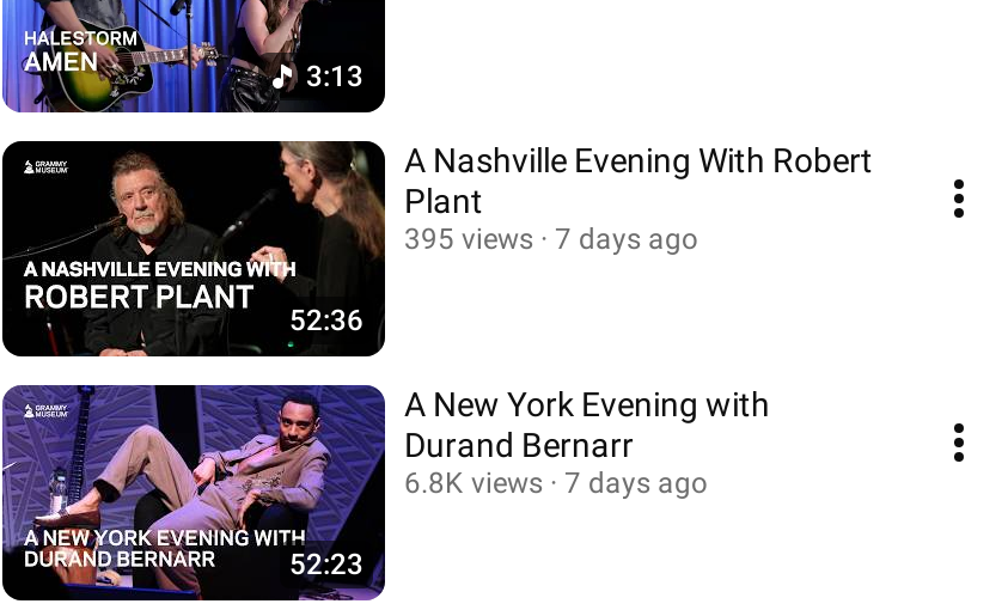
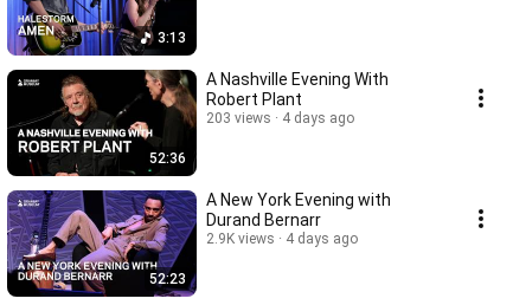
[404,141,873,256] A Nashville Evening With Robert | Plant | 395 views | 7 days ago -> [206,70,389,126] A Nashville Evening With | Robert Plant | 203 views | 4 days ago
[404,466,543,500] 6.8K views -> [206,231,275,247] 2.9K views
[564,466,708,500] 7 days ago -> [286,231,358,247] 4 days ago

